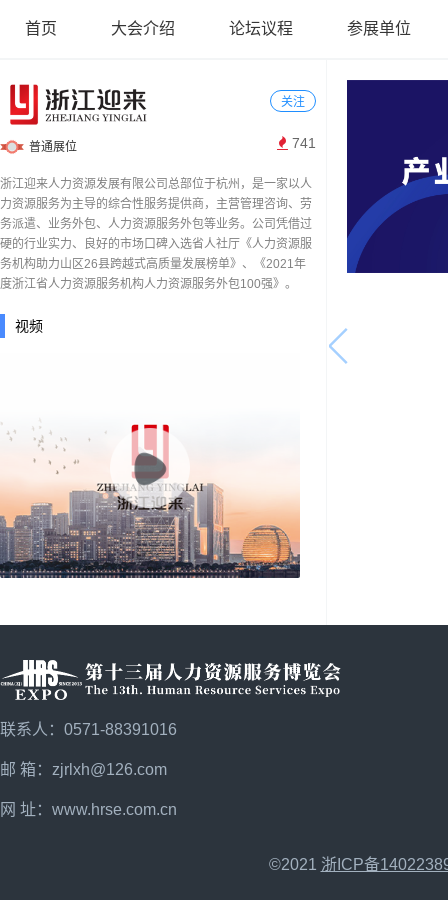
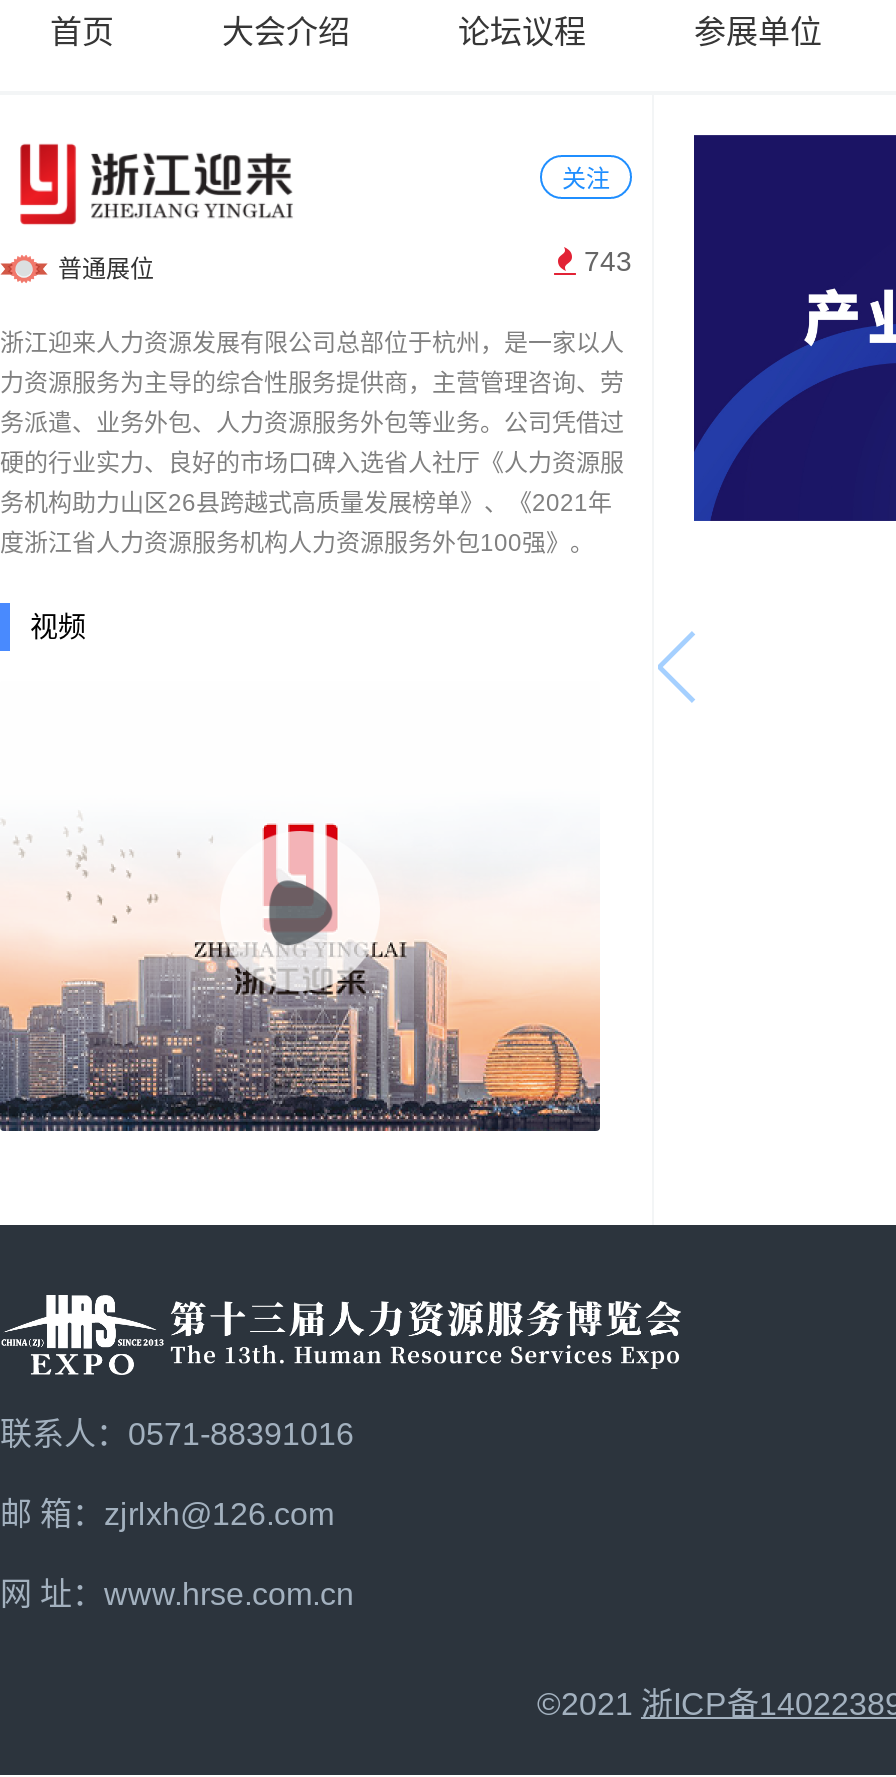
[288,135,316,151] 741 -> [576,245,632,277] 743

